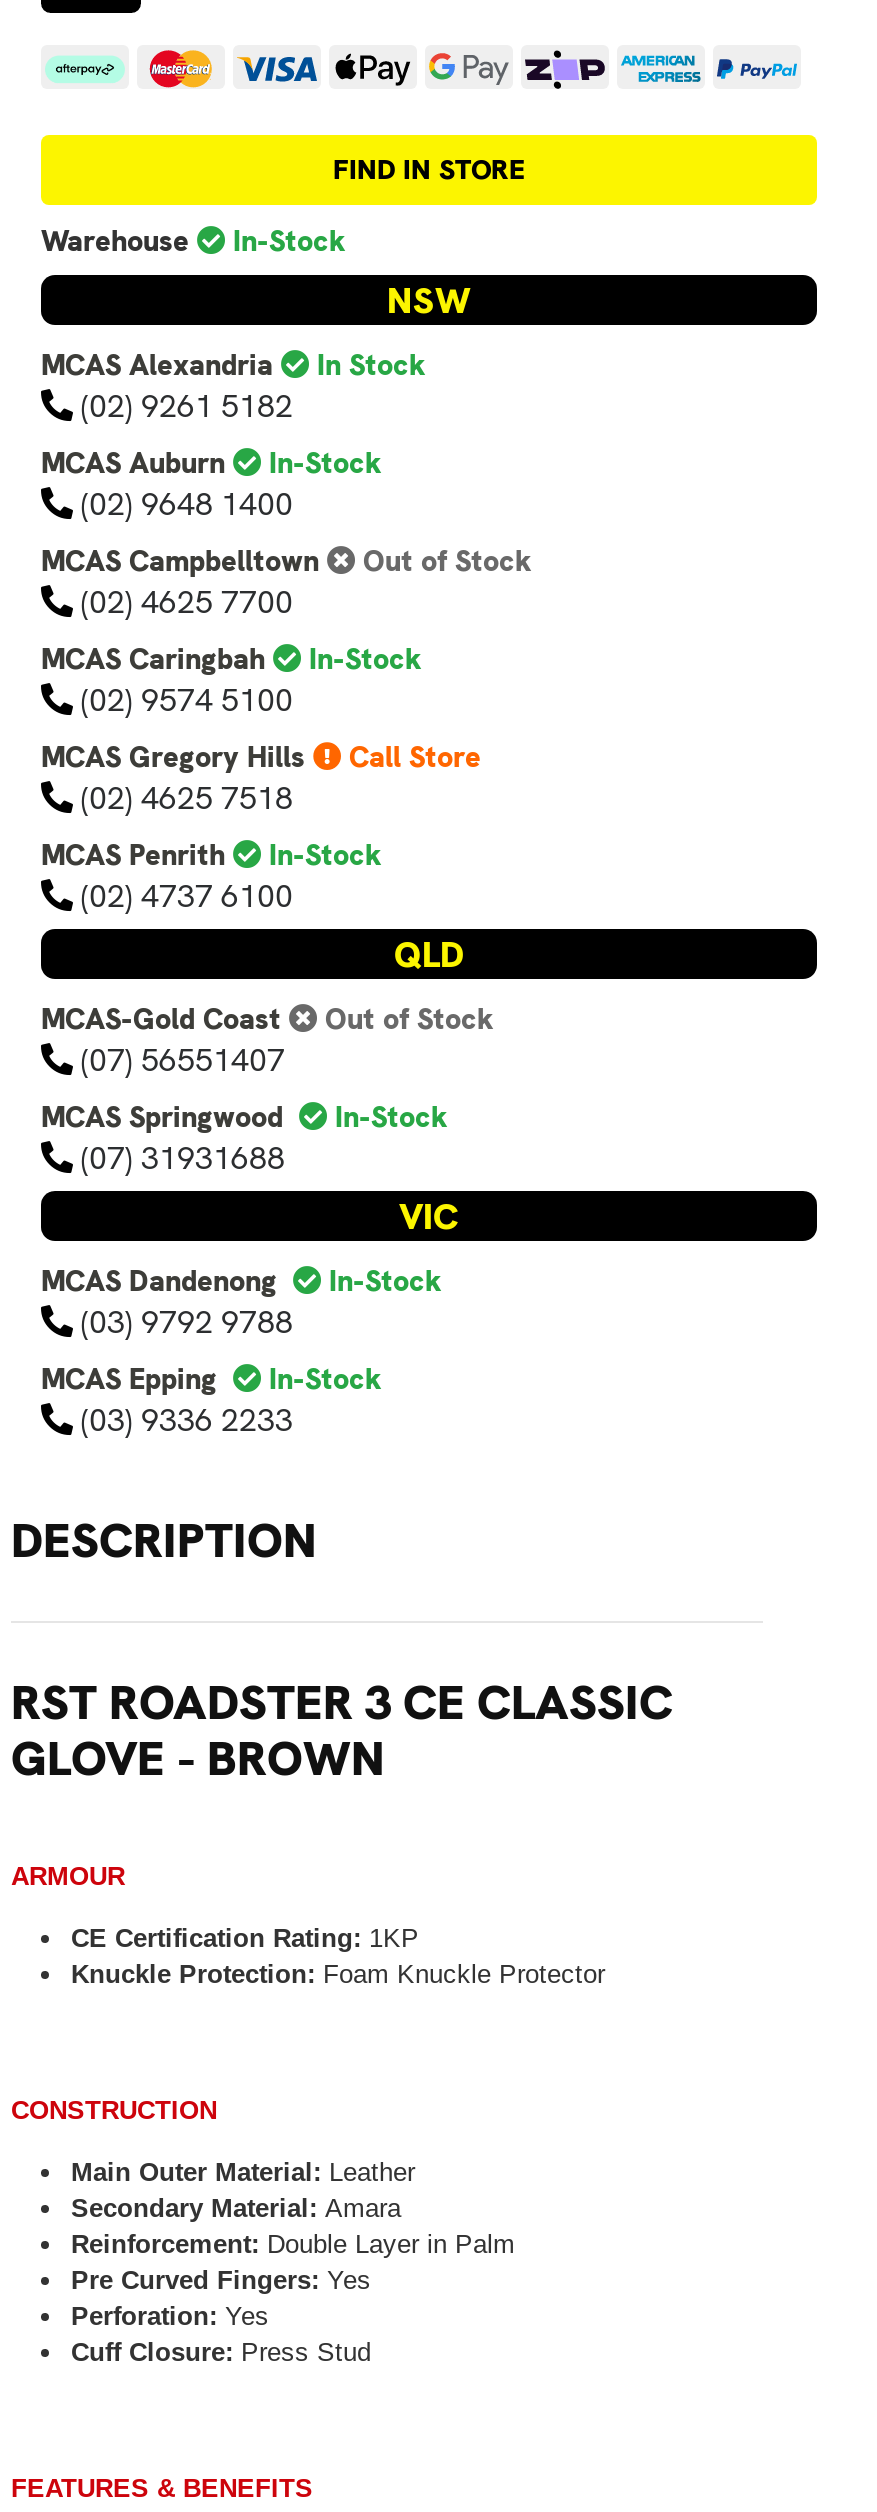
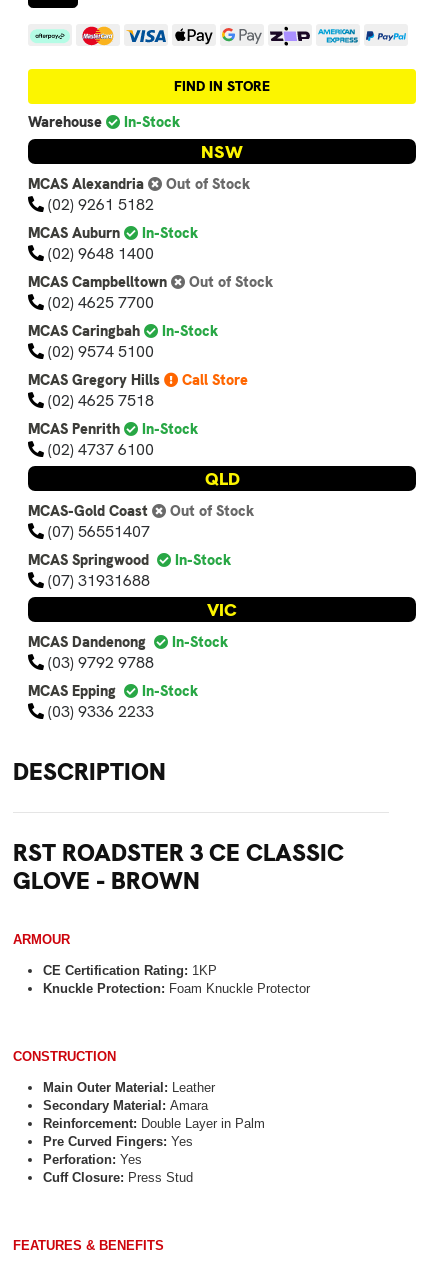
[309,347,425,383] In Stock -> [162,175,250,193] Out of Stock

